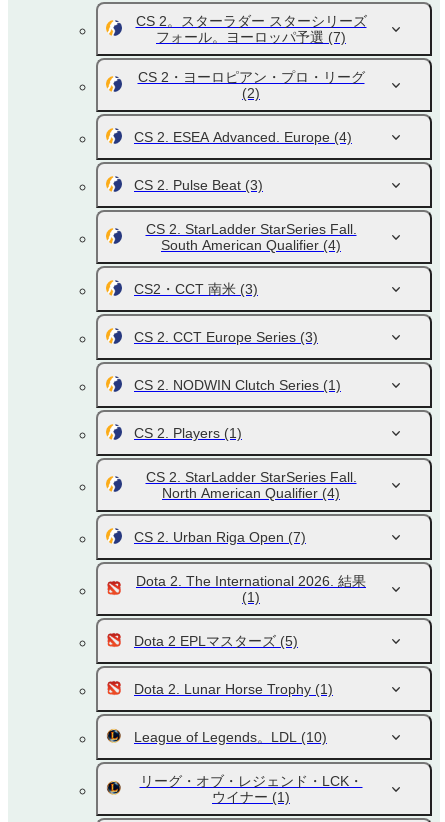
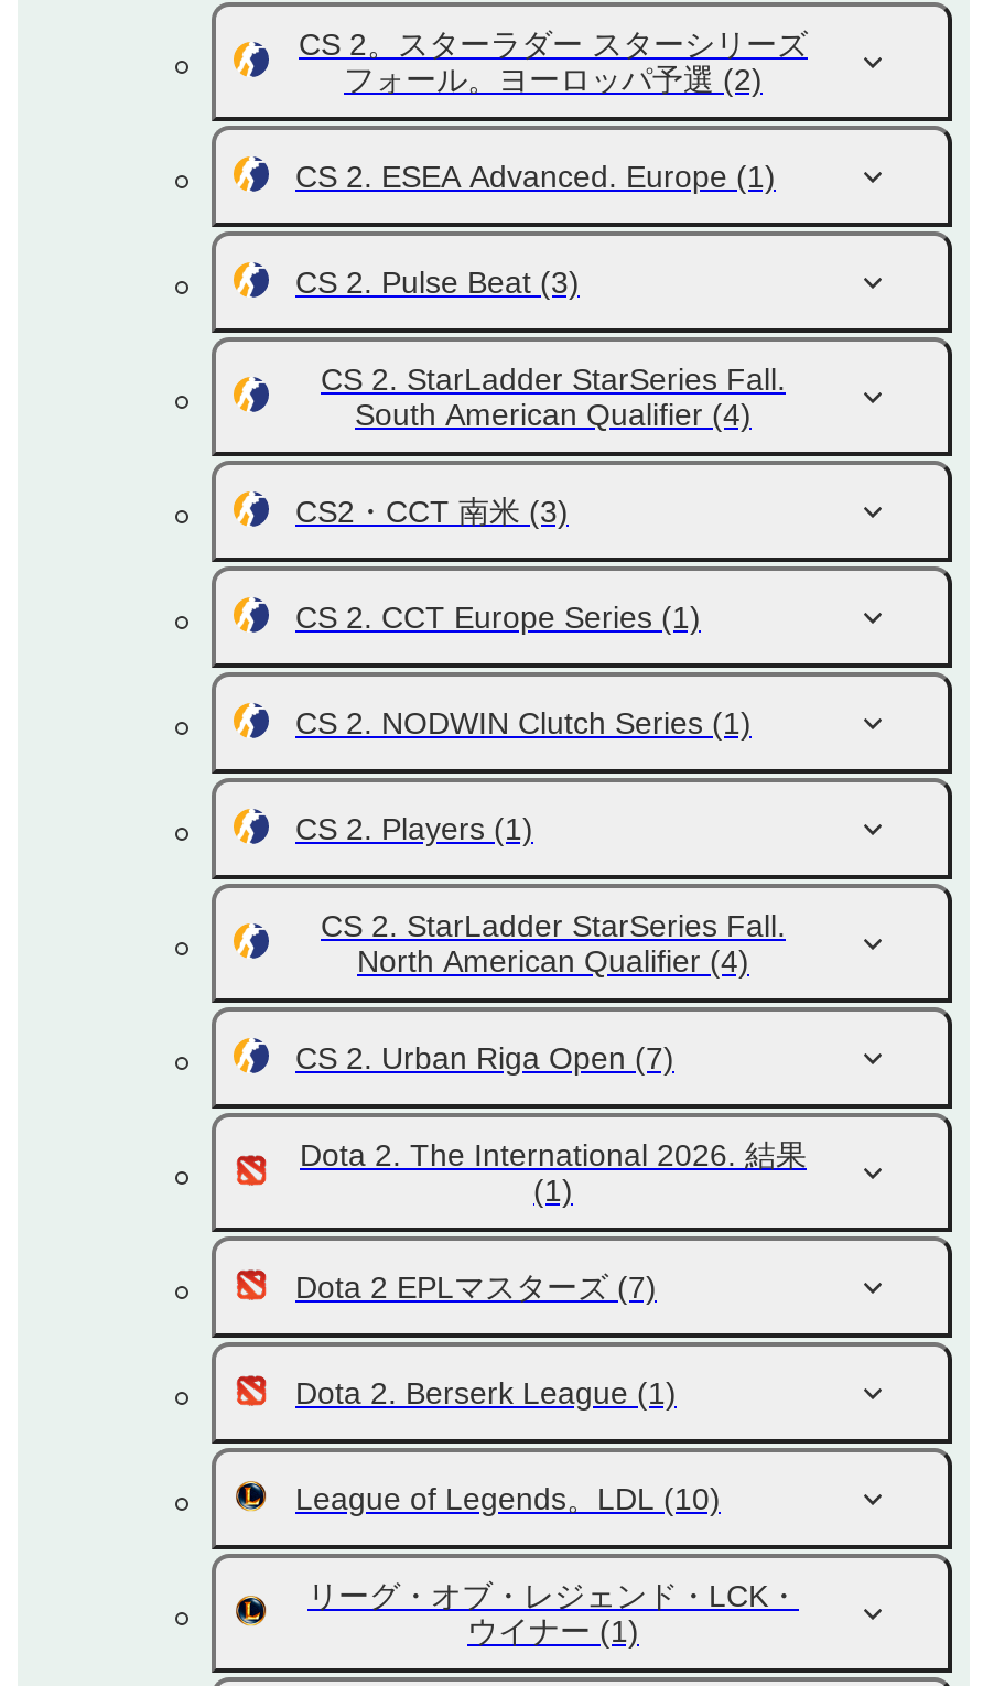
[134,29,364,145] フォール。ヨーロッパ予選(7) | CS 2・ヨーロピアン・プロ・リーグ | (2) | CS 2. ESEA Advanced. Europe (4) -> [295,62,776,194] フォール。ヨーロッパ予選(2) | CS 2. ESEA Advanced. Europe (1)
[134,329,318,345] CS 2. CCT Europe Series (3) -> [295,599,701,635] CS 2. CCT Europe Series (1)
[134,633,298,649] Dota 2 EPLマスターズ(5) -> [295,1269,657,1305] Dota 2 EPLマスターズ(7)
[134,681,333,697] Dota 2. Lunar Horse Trophy (1) -> [295,1375,677,1411] Dota 2. Berserk League (1)

